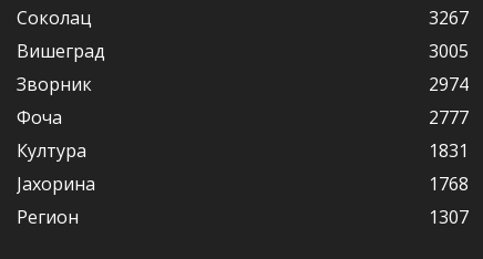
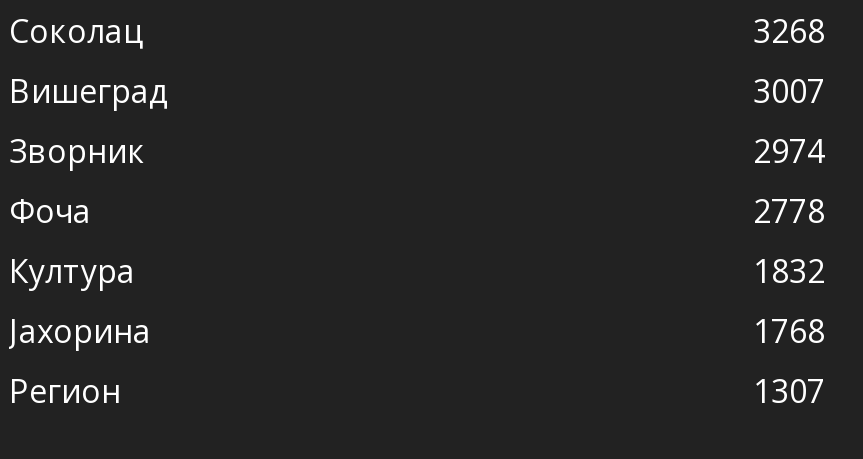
[429,5,469,30] 3267 -> [753,9,825,53] 3268
[429,39,469,63] 3005 -> [753,69,825,113] 3007
[429,105,469,129] 2777 -> [753,189,825,233] 2778
[429,138,469,163] 1831 -> [753,249,825,293] 1832

